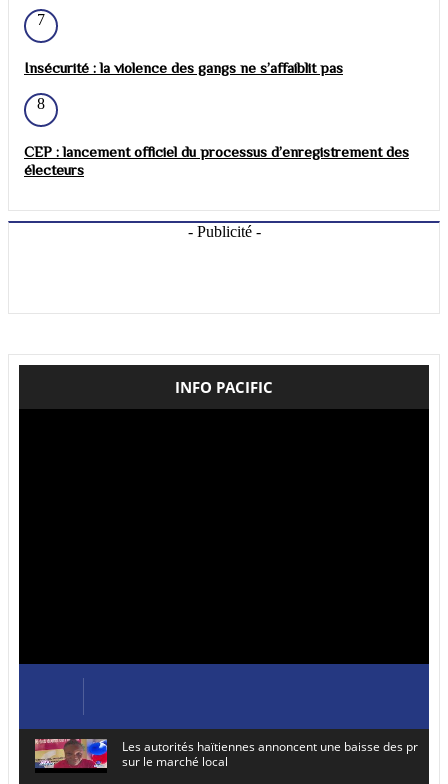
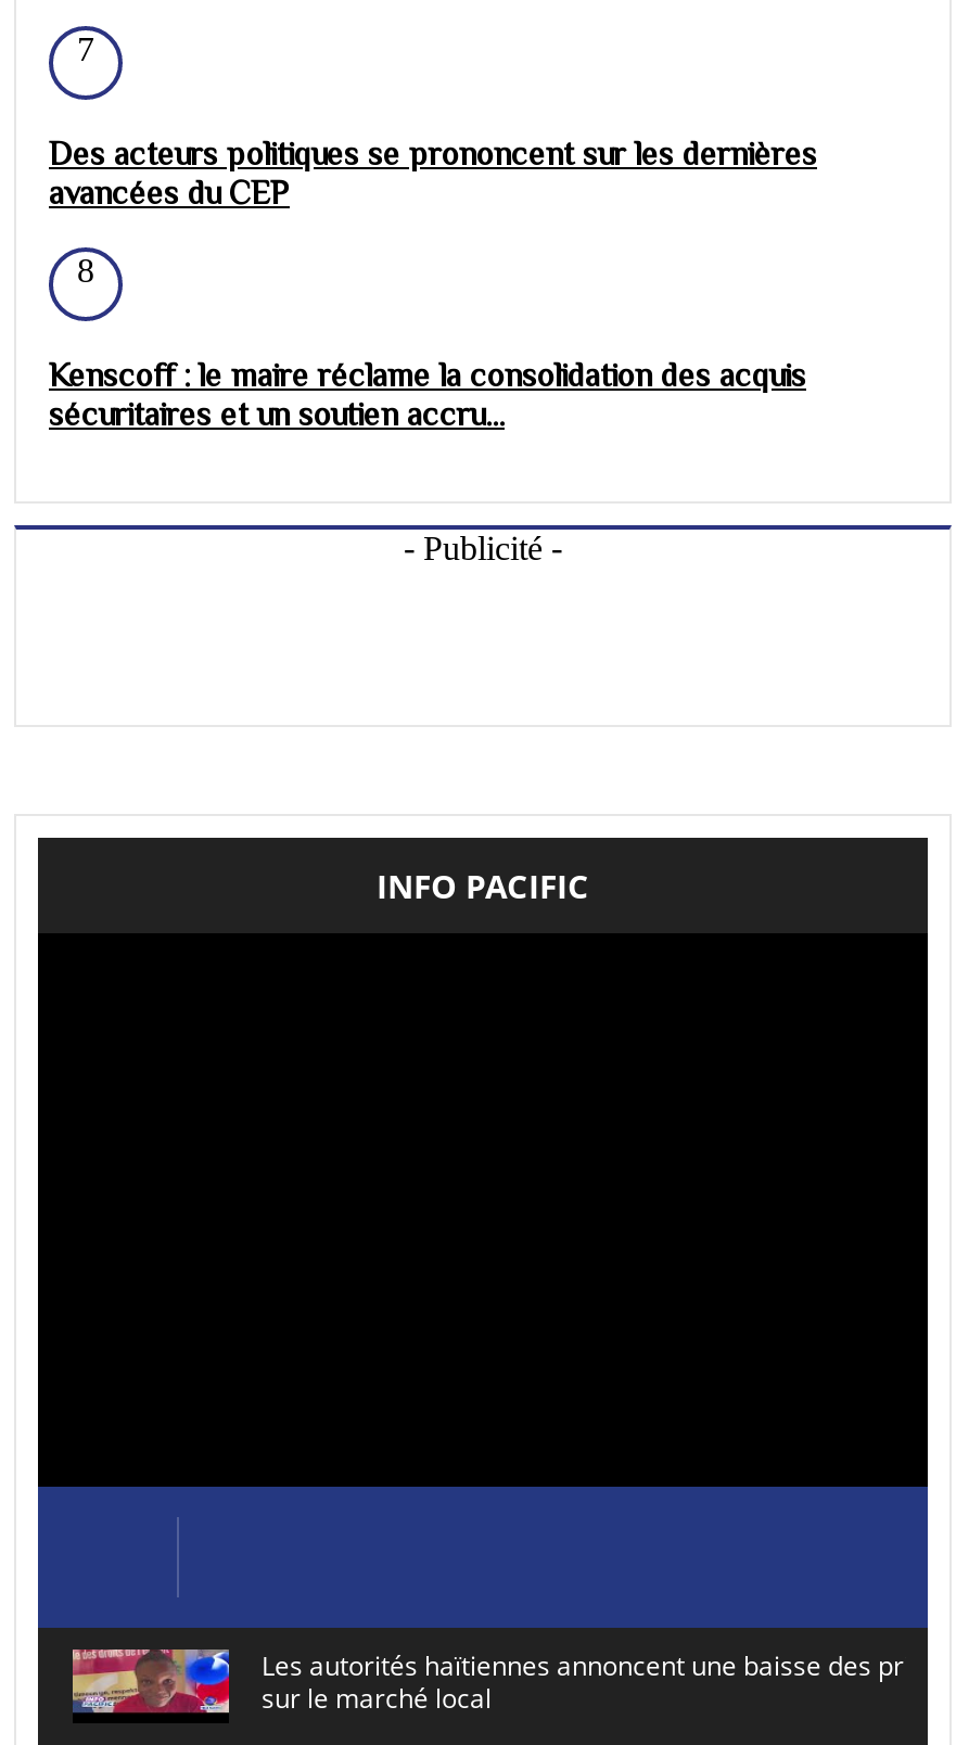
[24,59,343,76] Insécurité : la violence des gangs ne s’affaiblit pas -> [49,135,817,211] Des acteurs politiques se prononcent sur les dernières | avancées du CEP
[24,143,409,178] CEP : lancement officiel du processus d’enregistrement des | électeurs -> [49,356,806,432] Kenscoff : le maire réclame la consolidation des acquis | sécuritaires et un soutien accru...

